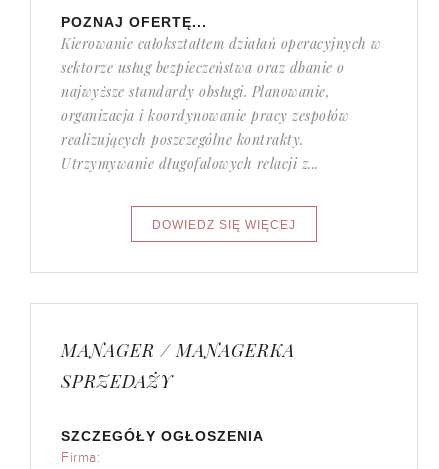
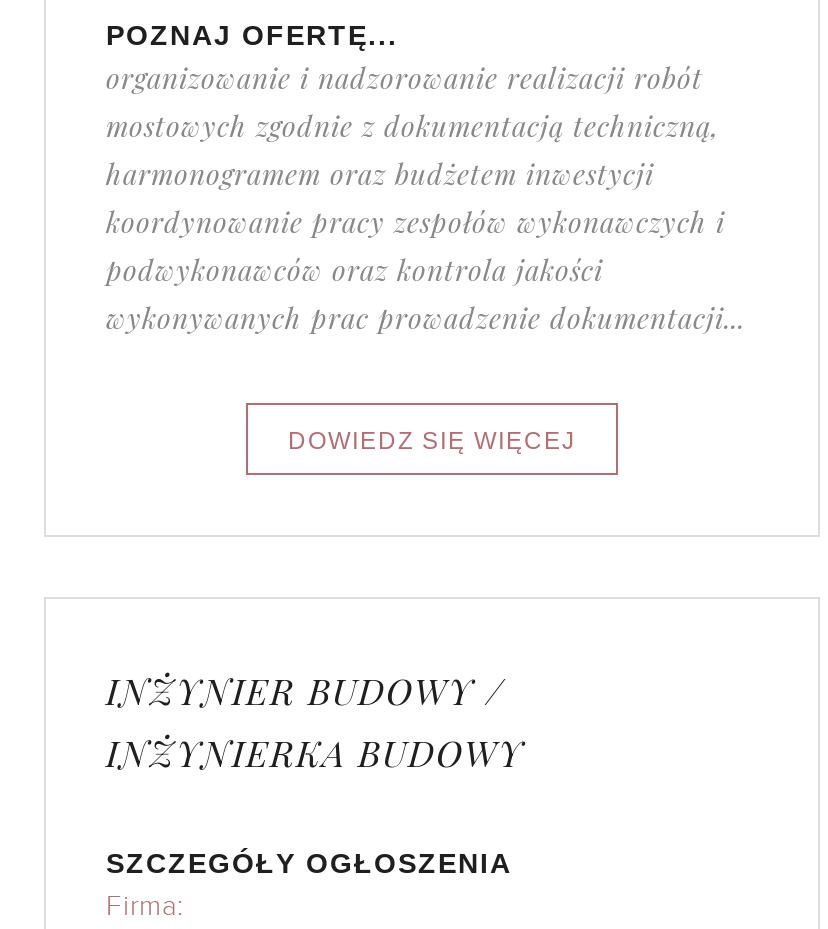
[61,34,381,173] Kierowanie całokształtem działań operacyjnych w | sektorze usług bezpieczeństwa oraz dbanie o | najwyższe standardy obsługi. Planowanie, | organizacja i koordynowanie pracy zespołów | realizujących poszczególne kontrakty. | Utrzymywanie długofalowych relacji z... -> [106,59,745,337] organizowanie i nadzorowanie realizacji robót | mostowych zgodnie z dokumentacją techniczną, | harmonogramem oraz budżetem inwestycji | koordynowanie pracy zespołów wykonawczych i | podwykonawców oraz kontrola jakości | wykonywanych prac prowadzenie dokumentacji...
[61,338,295,393] MANAGER / MANAGERKA | SPRZEDAŻY -> [106,667,524,777] INŻYNIER BUDOWY / | INŻYNIERKA BUDOWY

